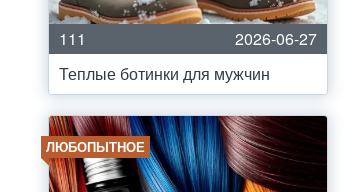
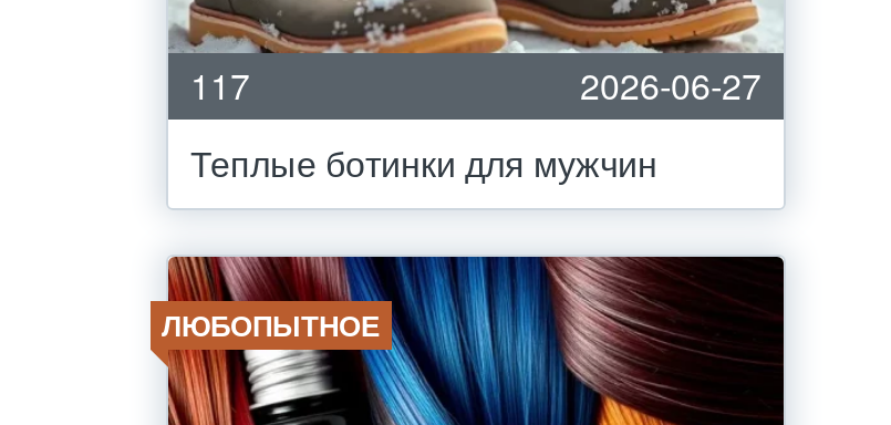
[59,27,86,50] 111 -> [190,60,250,111] 117

